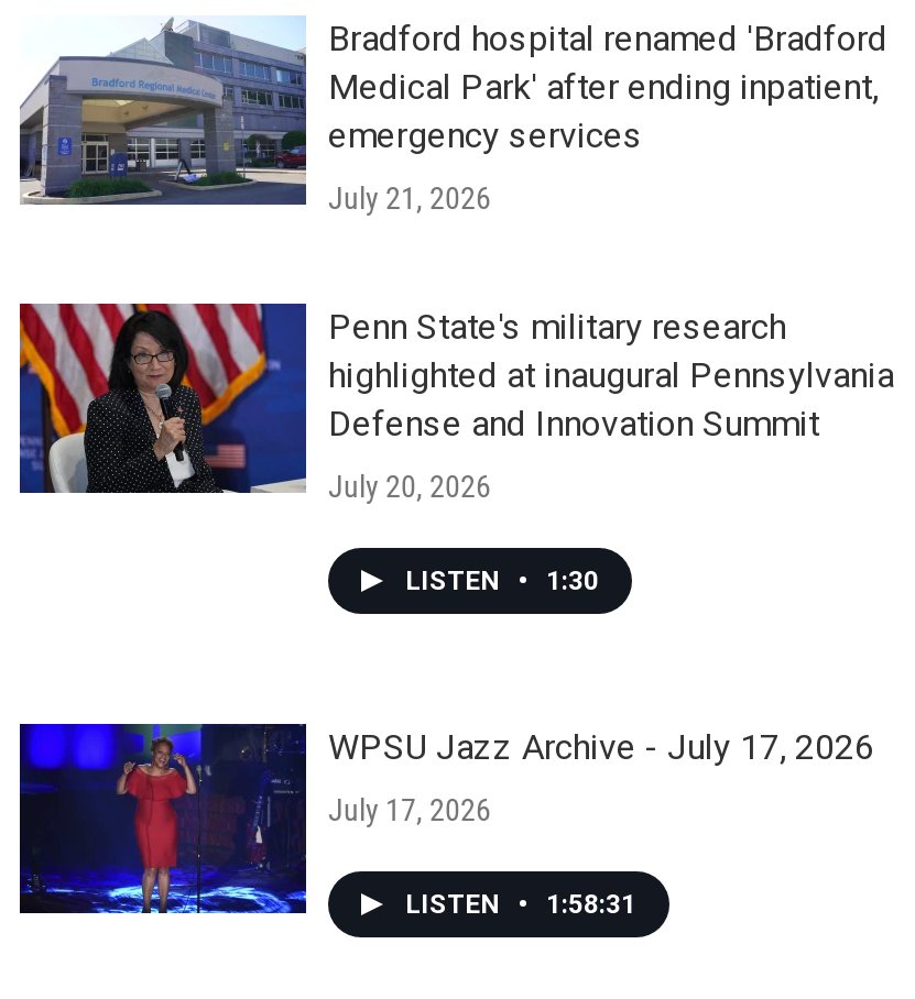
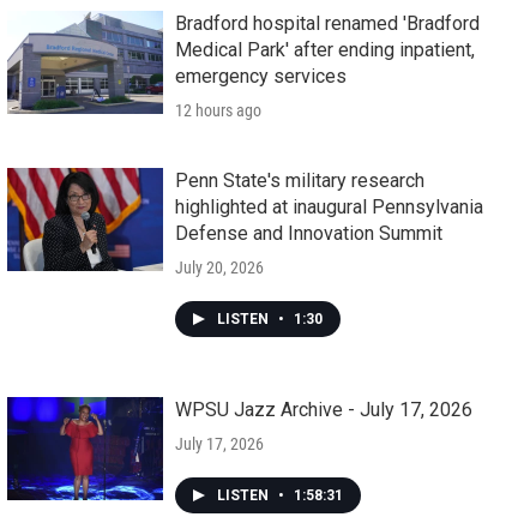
[328,181,491,216] July 21, 2026 -> [175,101,261,120] 12 hours ago

